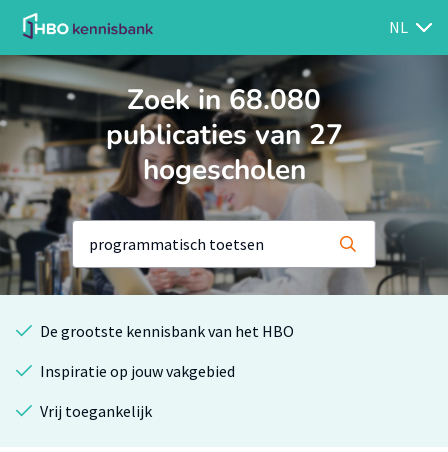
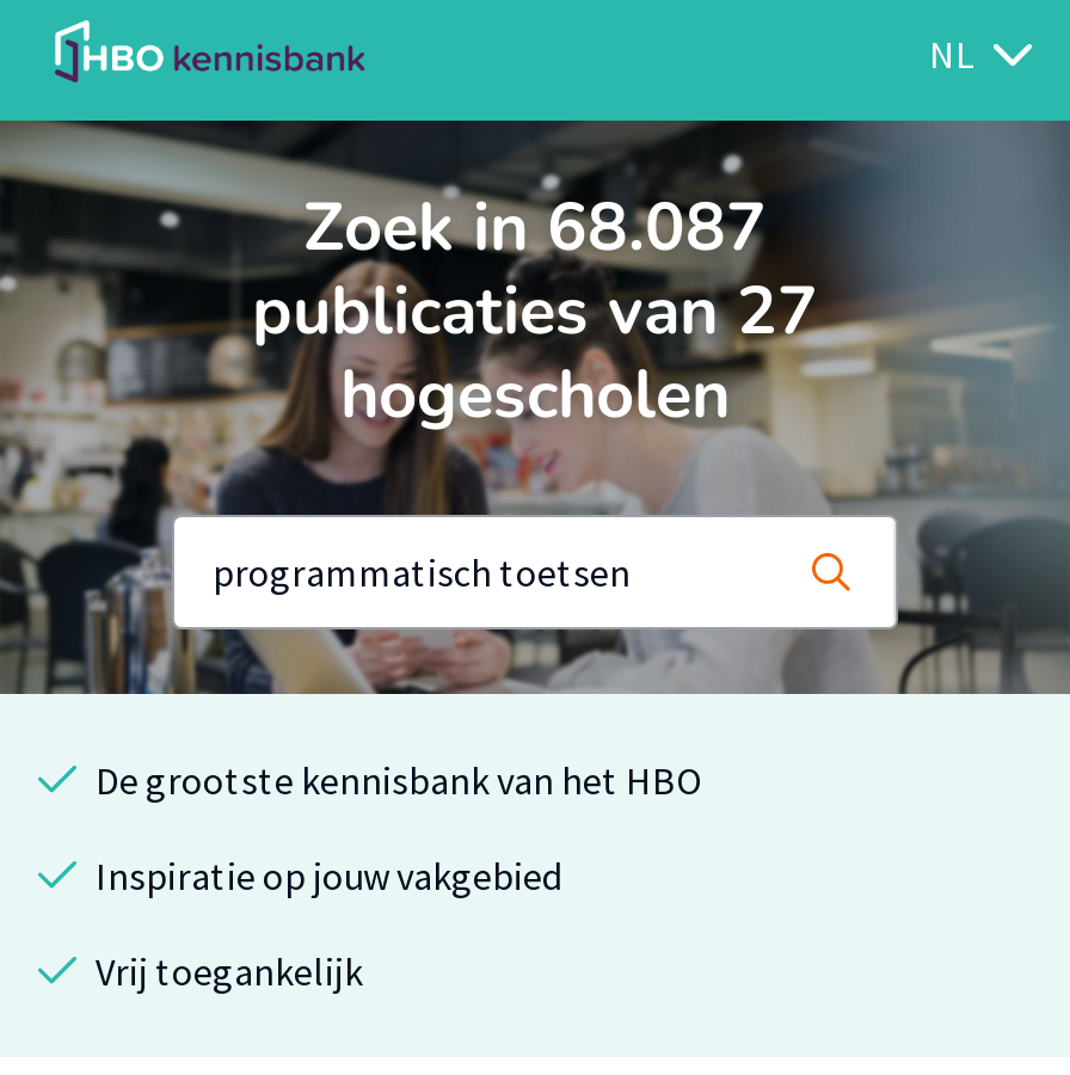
[127,80,321,118] Zoek in 68.080 -> [303,182,767,272] Zoek in 68.087

